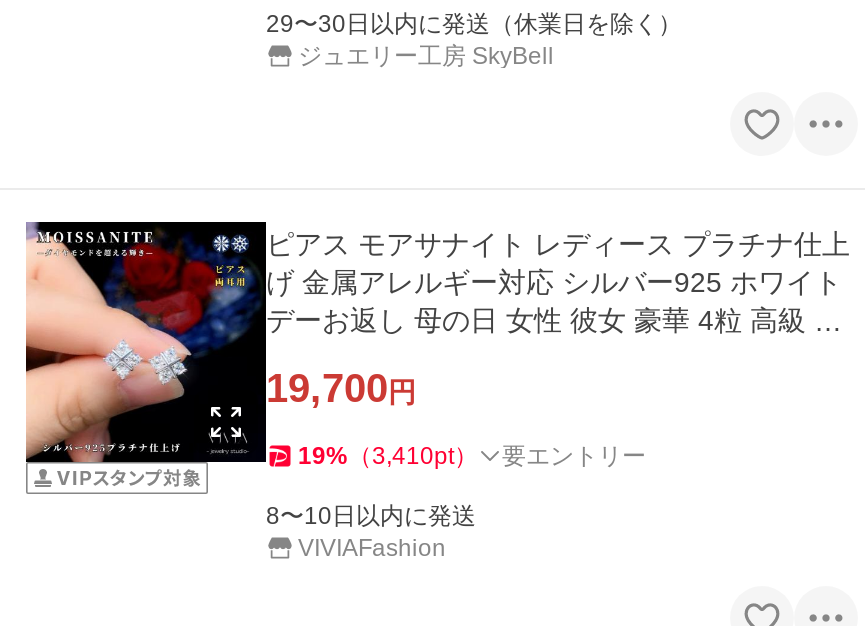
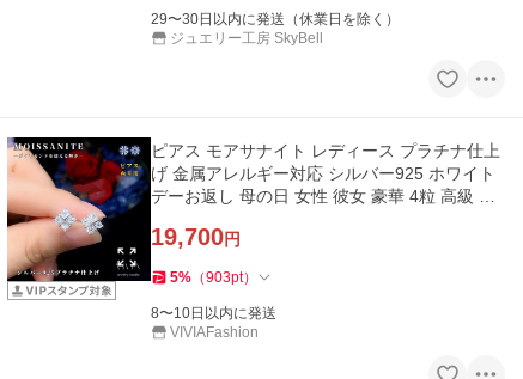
[298,443,646,471] 19%（3,410pt） | 要エントリー -> [170,269,257,286] 5%（903pt）

